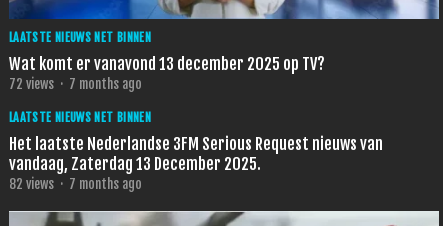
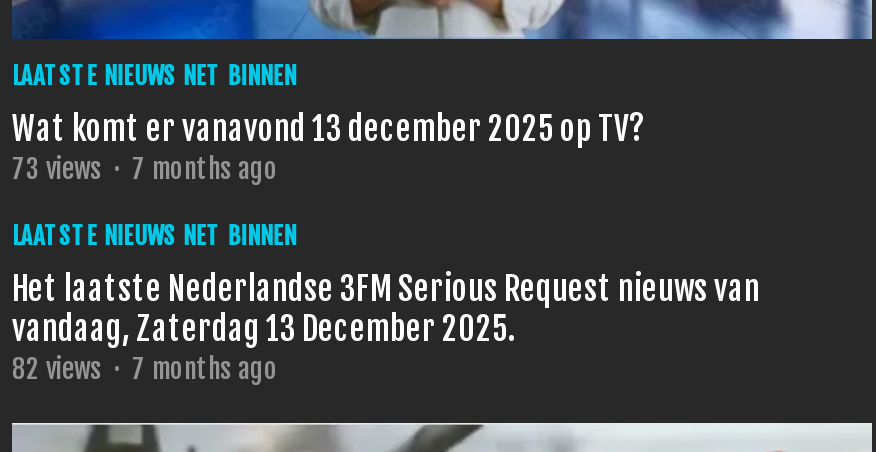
[9,76,142,92] 72 views · 7 months ago -> [12,152,278,184] 73 views · 7 months ago

